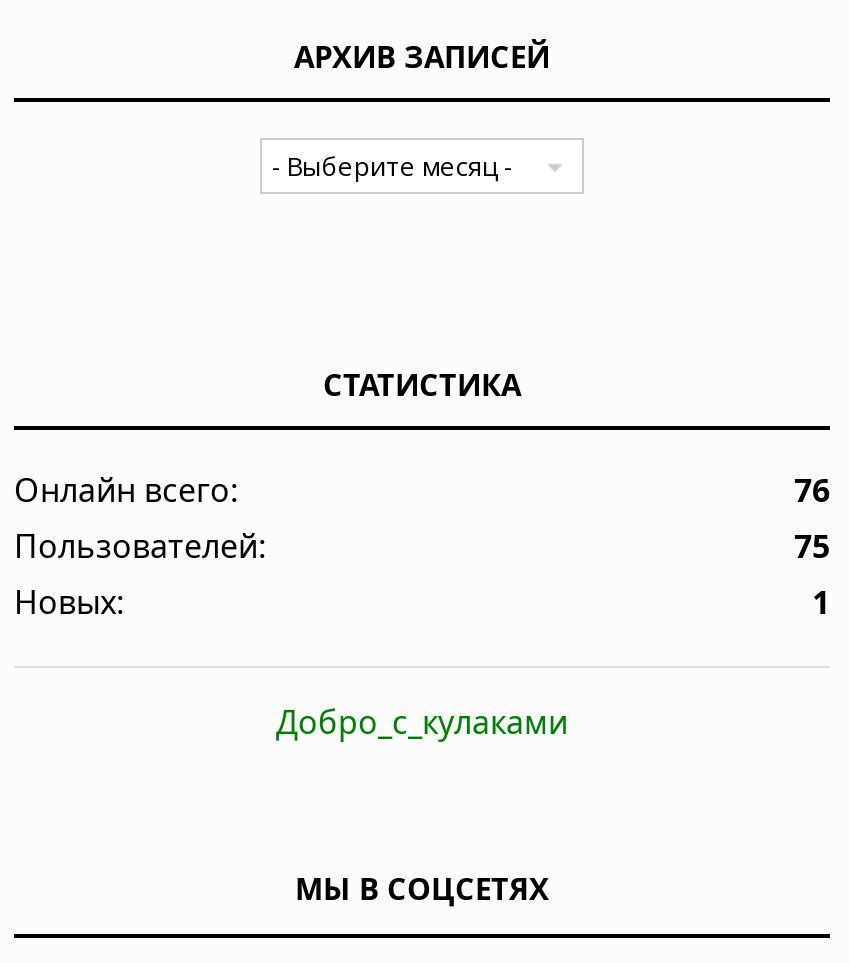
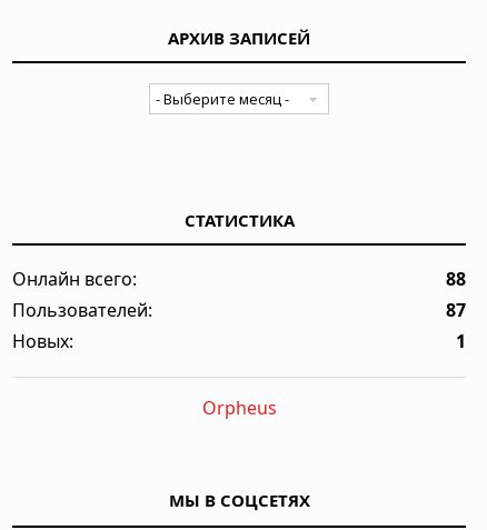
[794,468,830,512] 76 -> [446,267,466,291] 88
[794,524,830,568] 75 -> [446,298,466,322] 87
[276,700,568,744] Добро_с_кулаками -> [202,395,276,420] Orpheus

